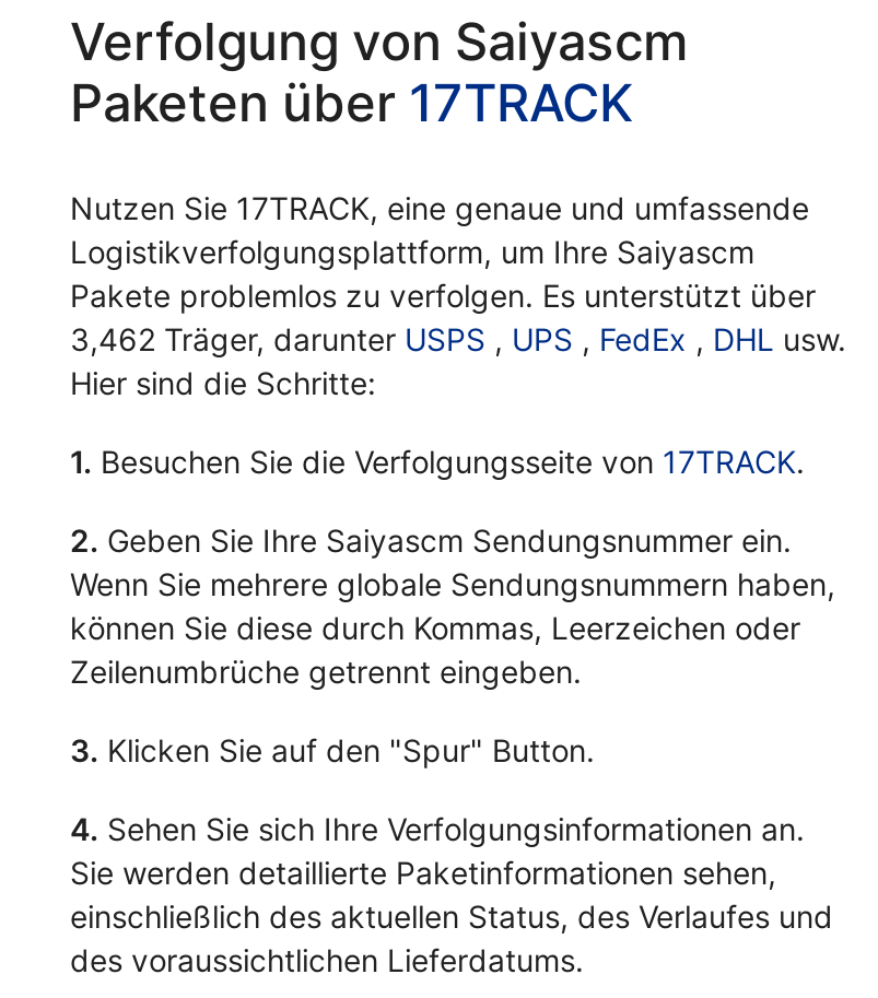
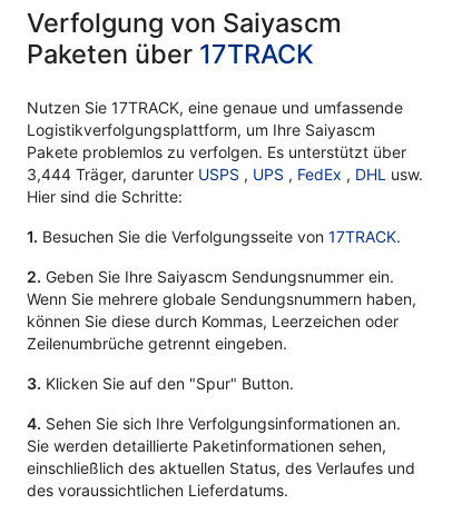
[70,320,846,357] 3,462 Träger, darunter USPS, UPS, FedEx, DHL usw. -> [27,165,423,184] 3,444 Träger, darunter USPS, UPS, FedEx, DHL usw.

